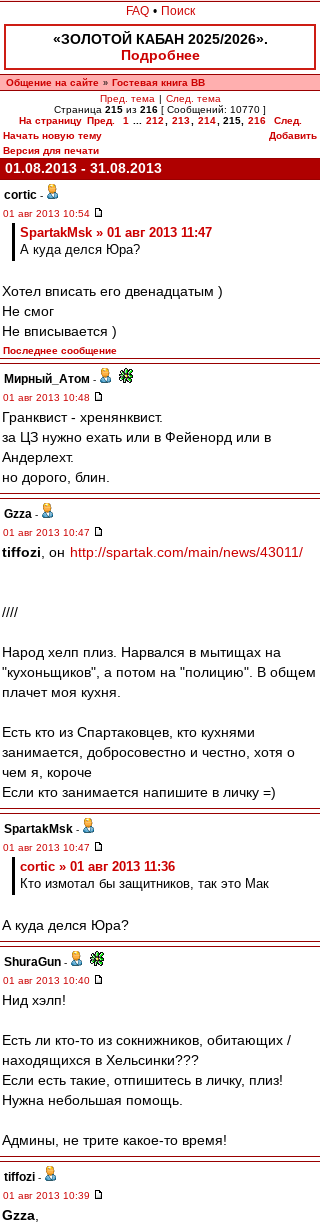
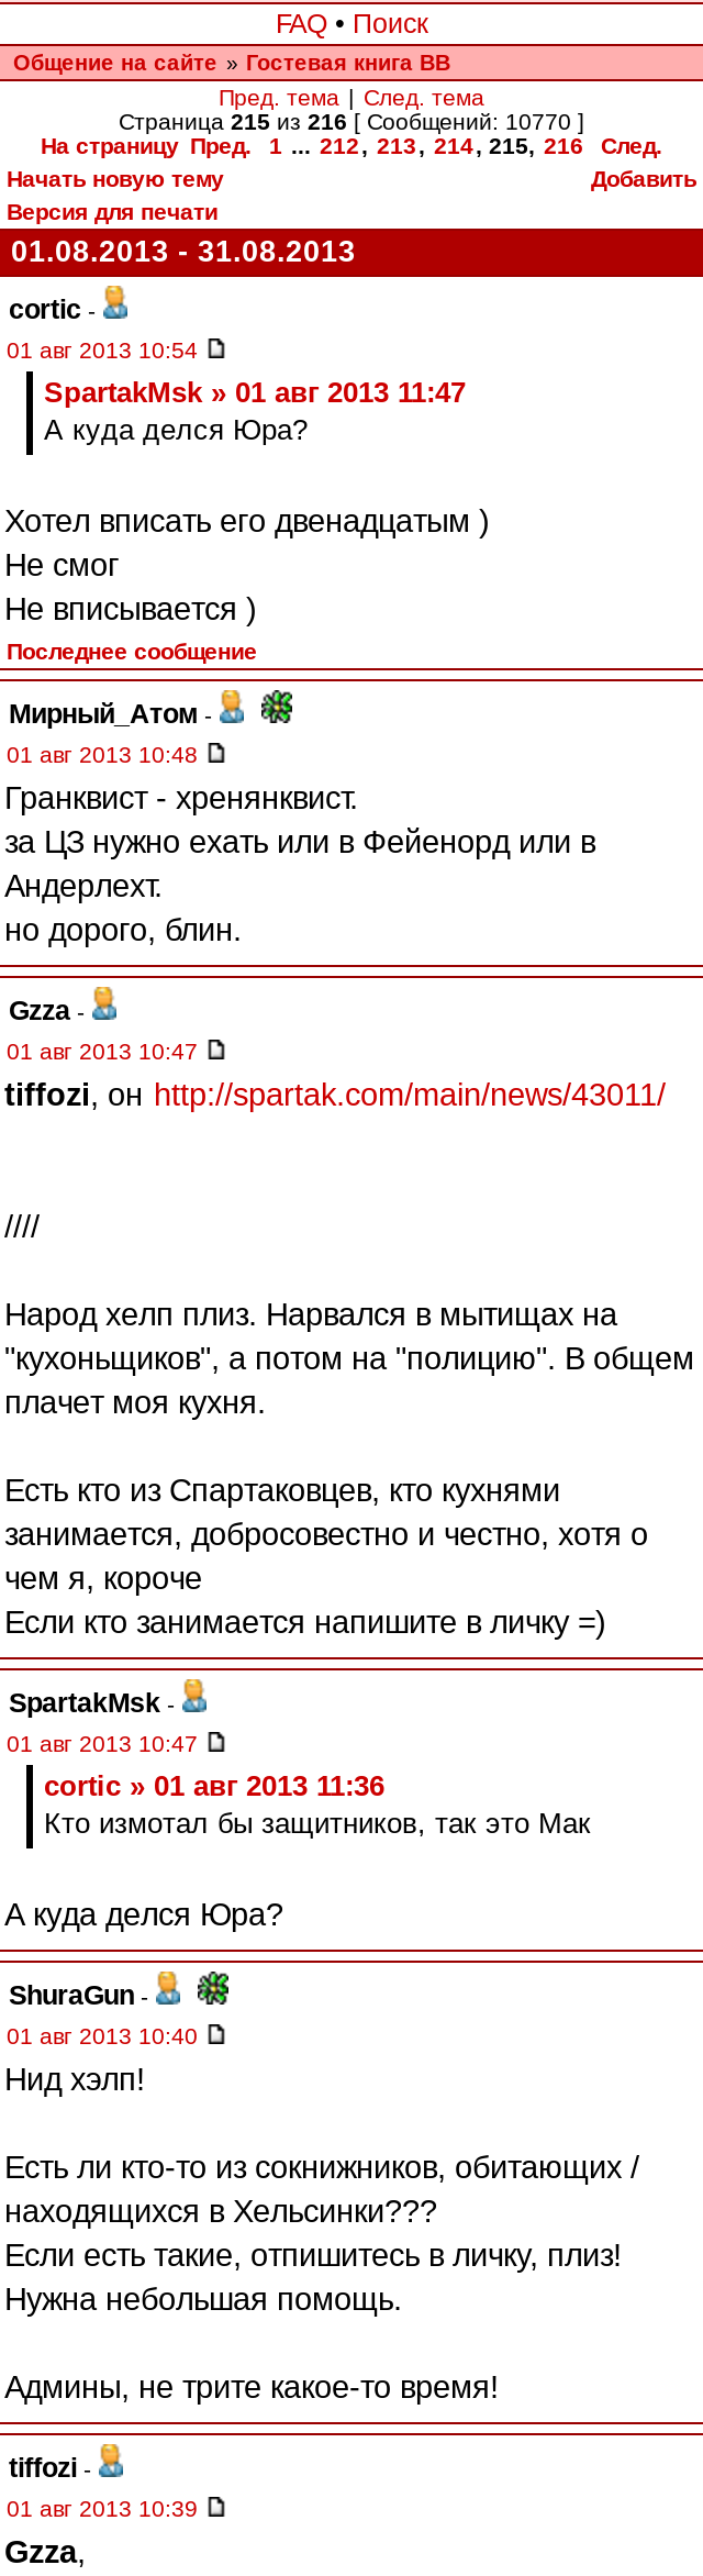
[52,31,267,63] «ЗОЛОТОЙ КАБАН 2025/2026». | Подробнее -> none

